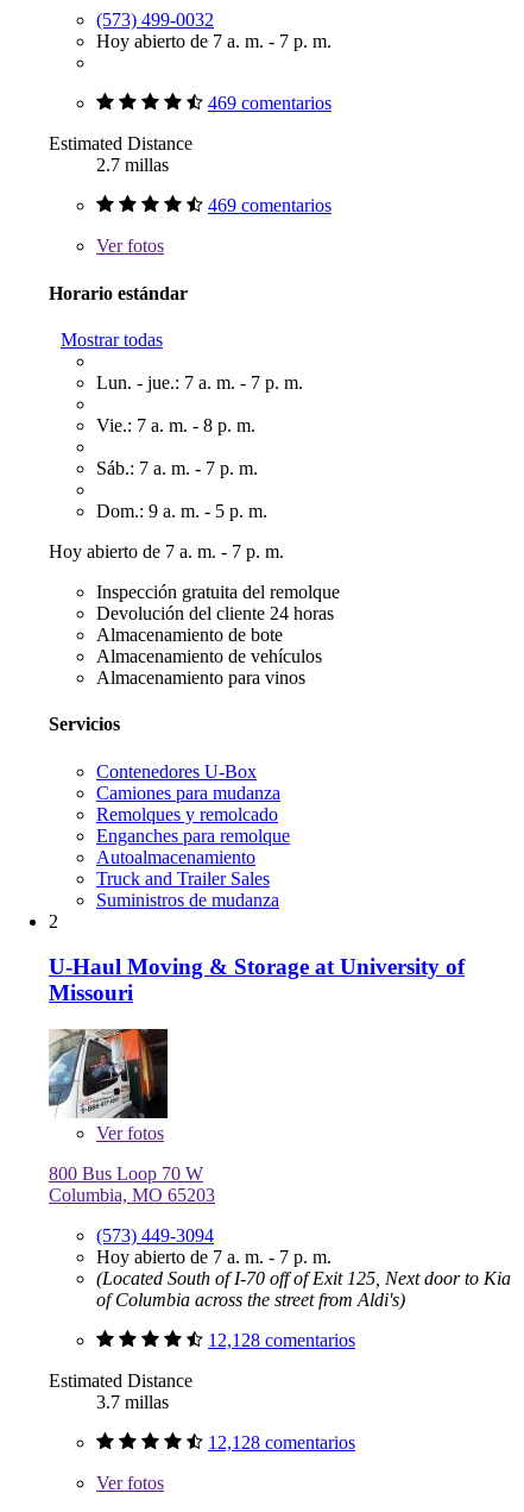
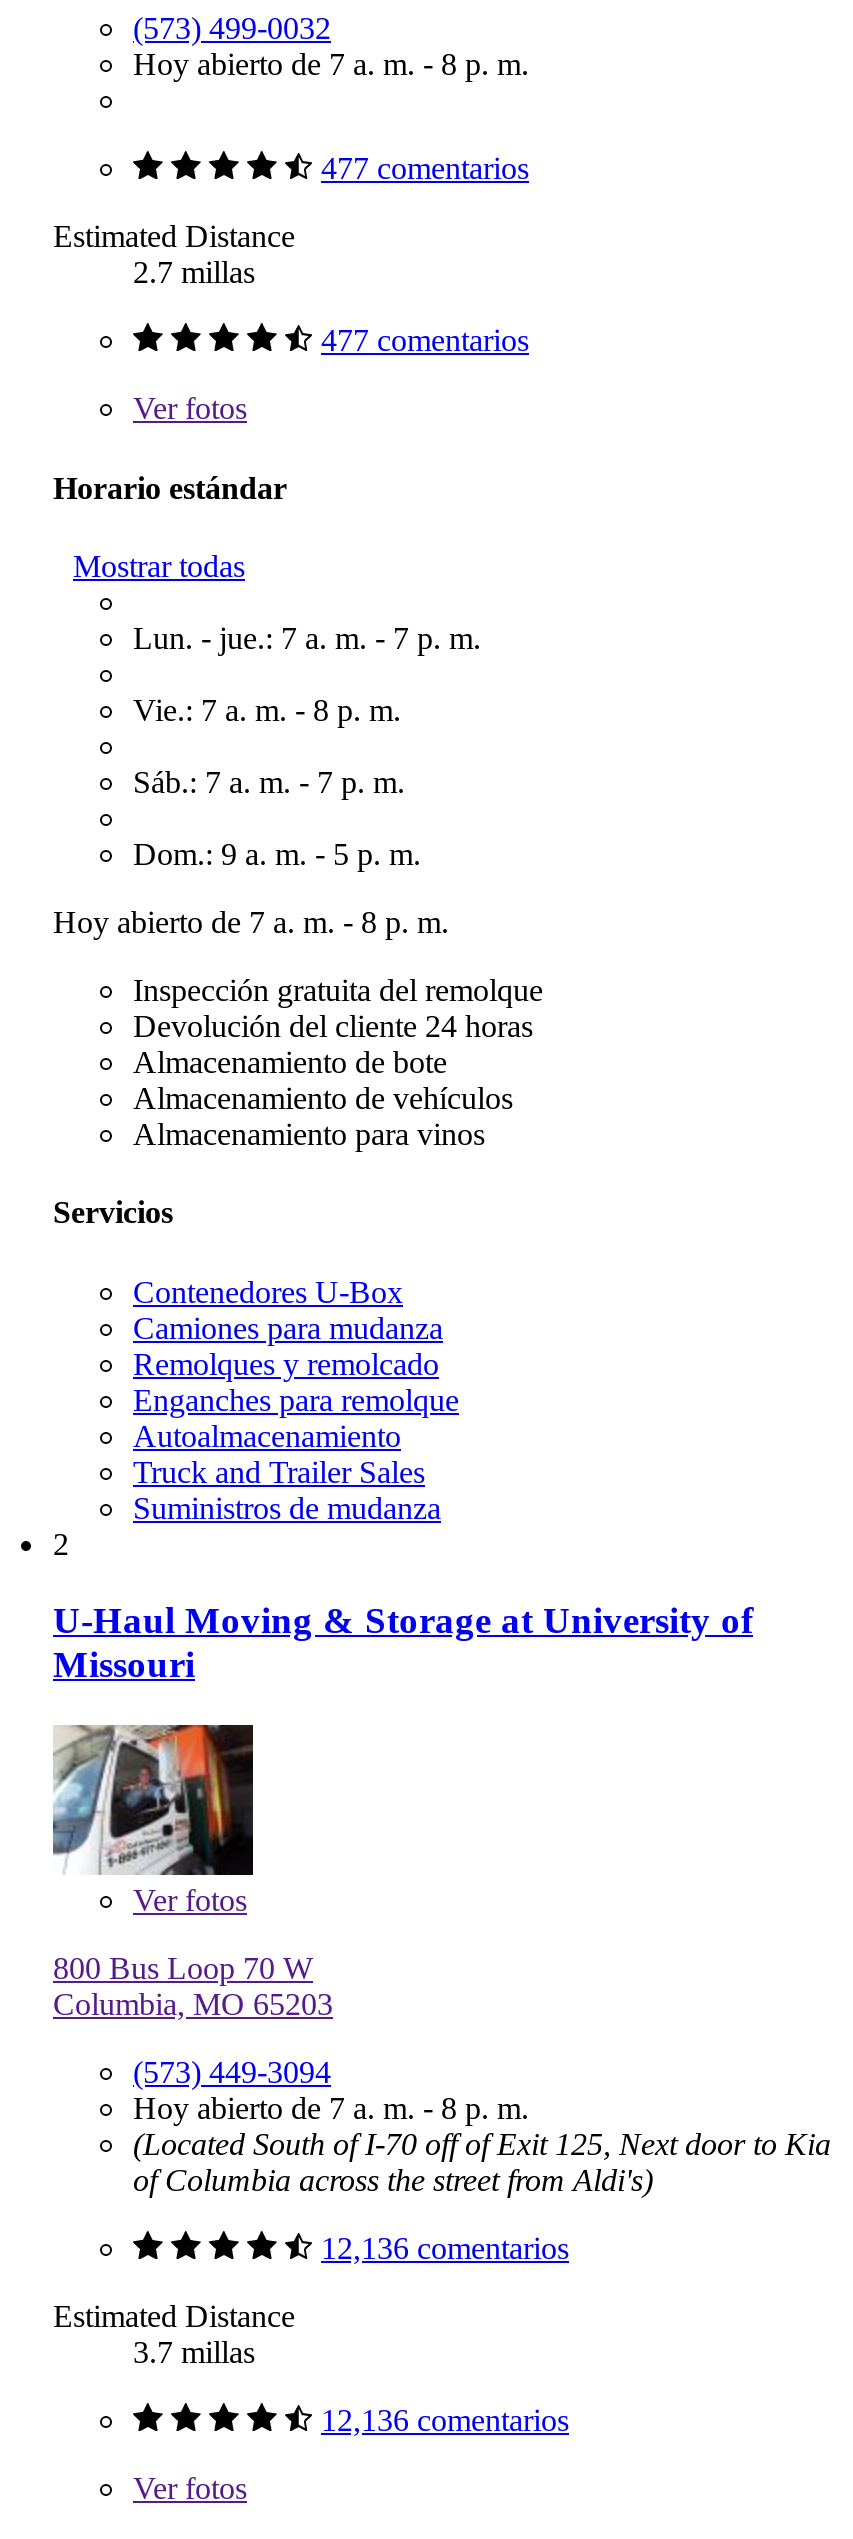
[96,32,332,52] Hoy abierto de 7 a. m. - 7 p. m. -> [133,48,529,82] Hoy abierto de 7 a. m. - 8 p. m.
[208,93,332,114] 469 comentarios -> [321,152,529,186] 477 comentarios
[208,196,332,216] 469 comentarios -> [321,324,529,358] 477 comentarios
[49,541,284,561] Hoy abierto de 7 a. m. - 7 p. m. -> [53,905,449,939] Hoy abierto de 7 a. m. - 8 p. m.
[96,1247,332,1267] Hoy abierto de 7 a. m. - 7 p. m. -> [133,2091,529,2125] Hoy abierto de 7 a. m. - 8 p. m.
[208,1330,355,1350] 12,128 comentarios -> [321,2231,569,2265] 12,136 comentarios
[208,1432,355,1453] 12,128 comentarios -> [321,2403,569,2437] 12,136 comentarios

